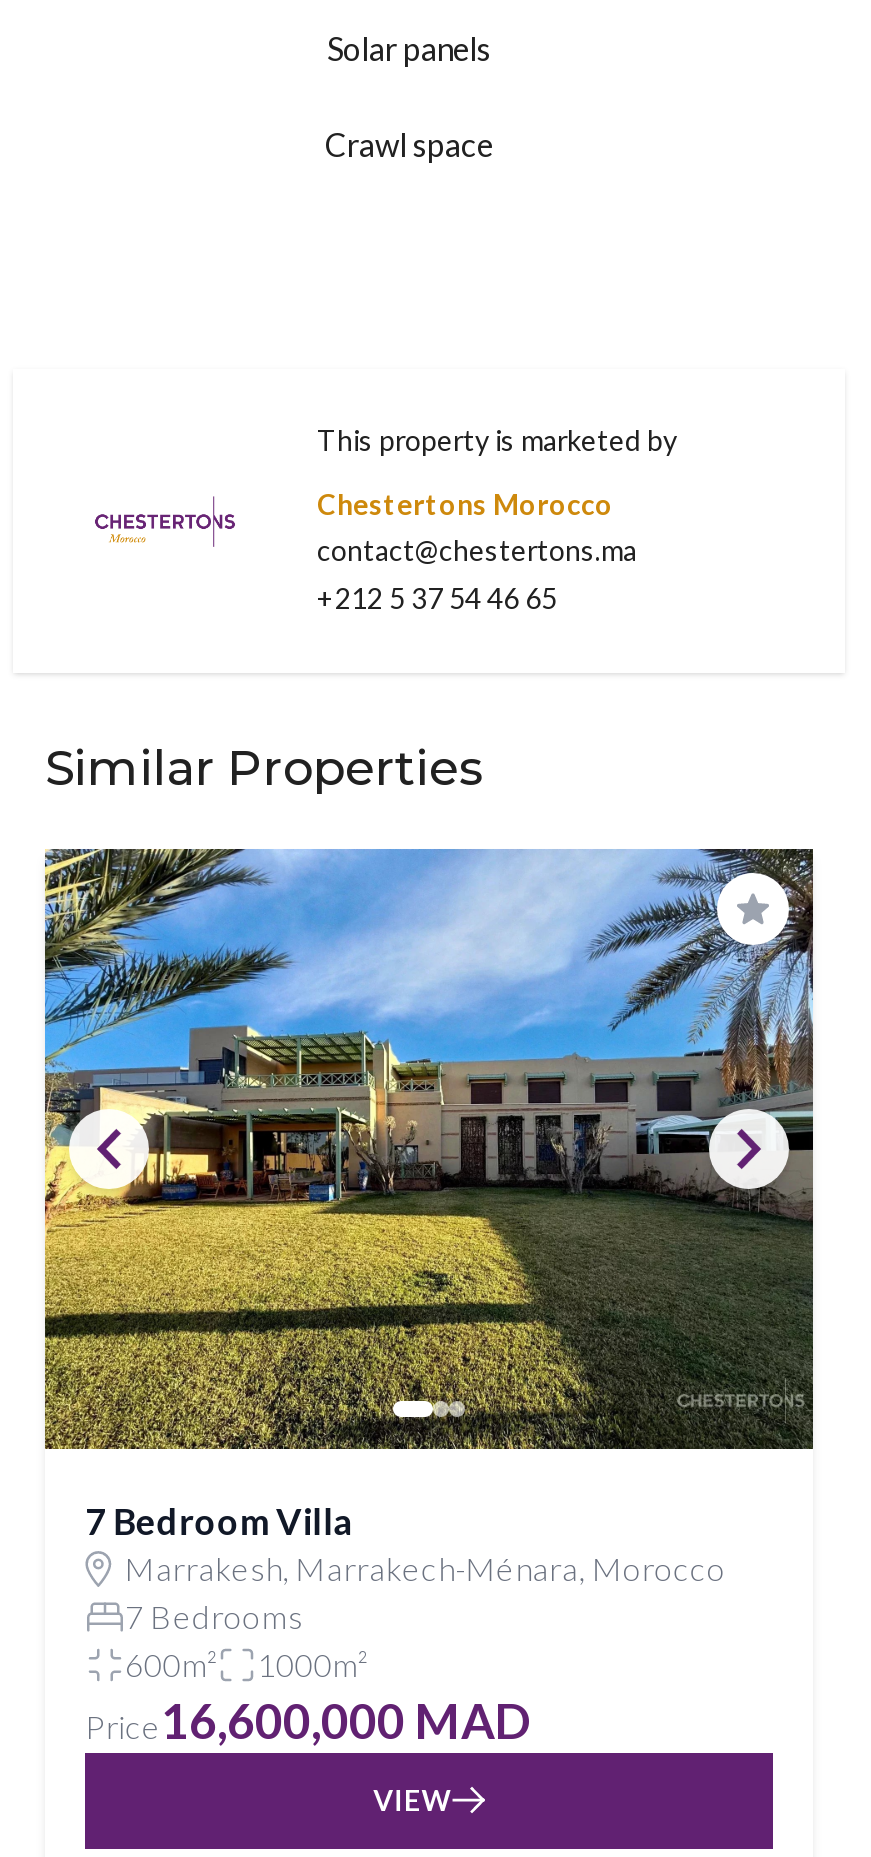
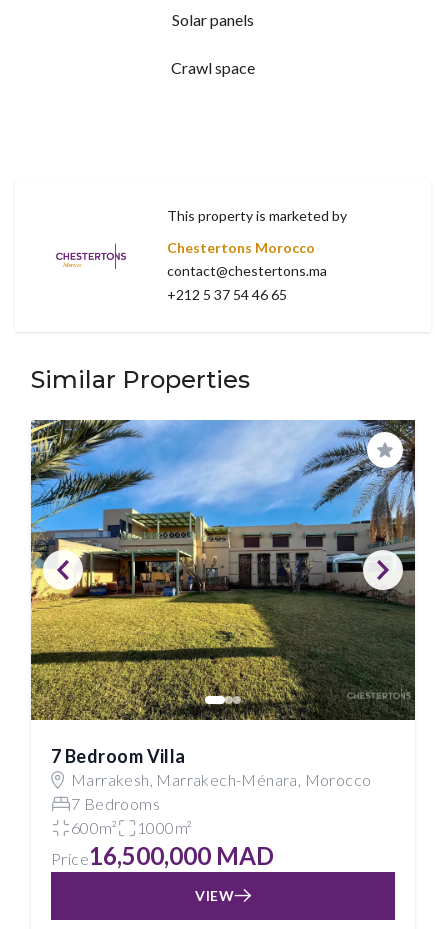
[85,1691,531,1749] Price16,600,000 MAD -> [51,841,274,870] Price16,500,000 MAD

